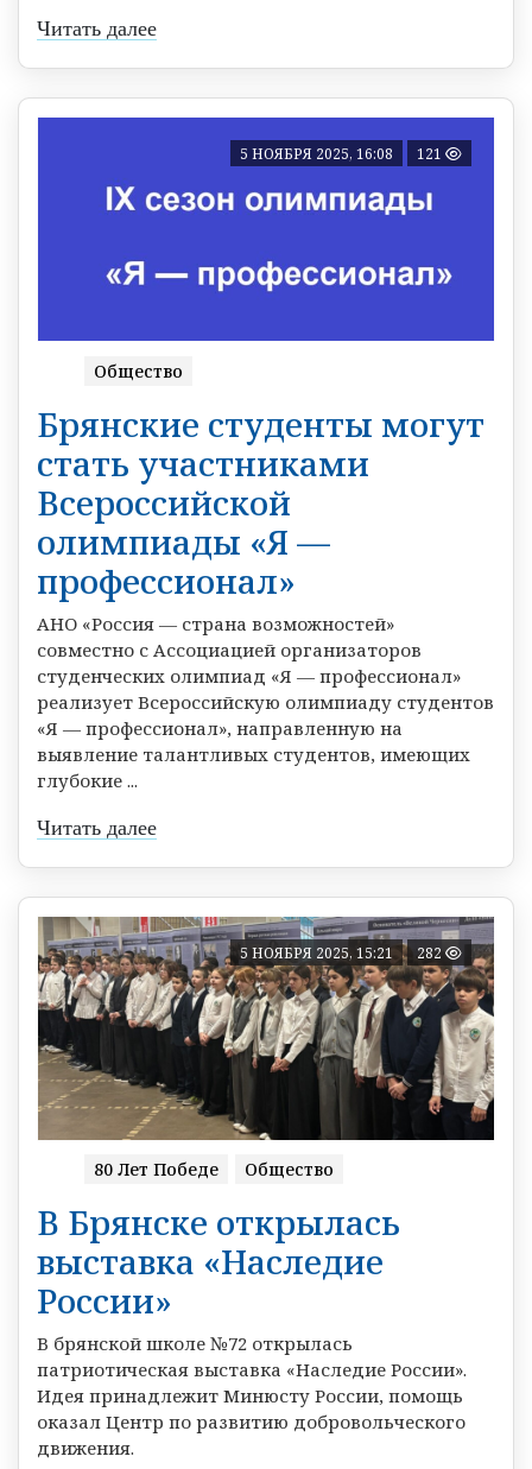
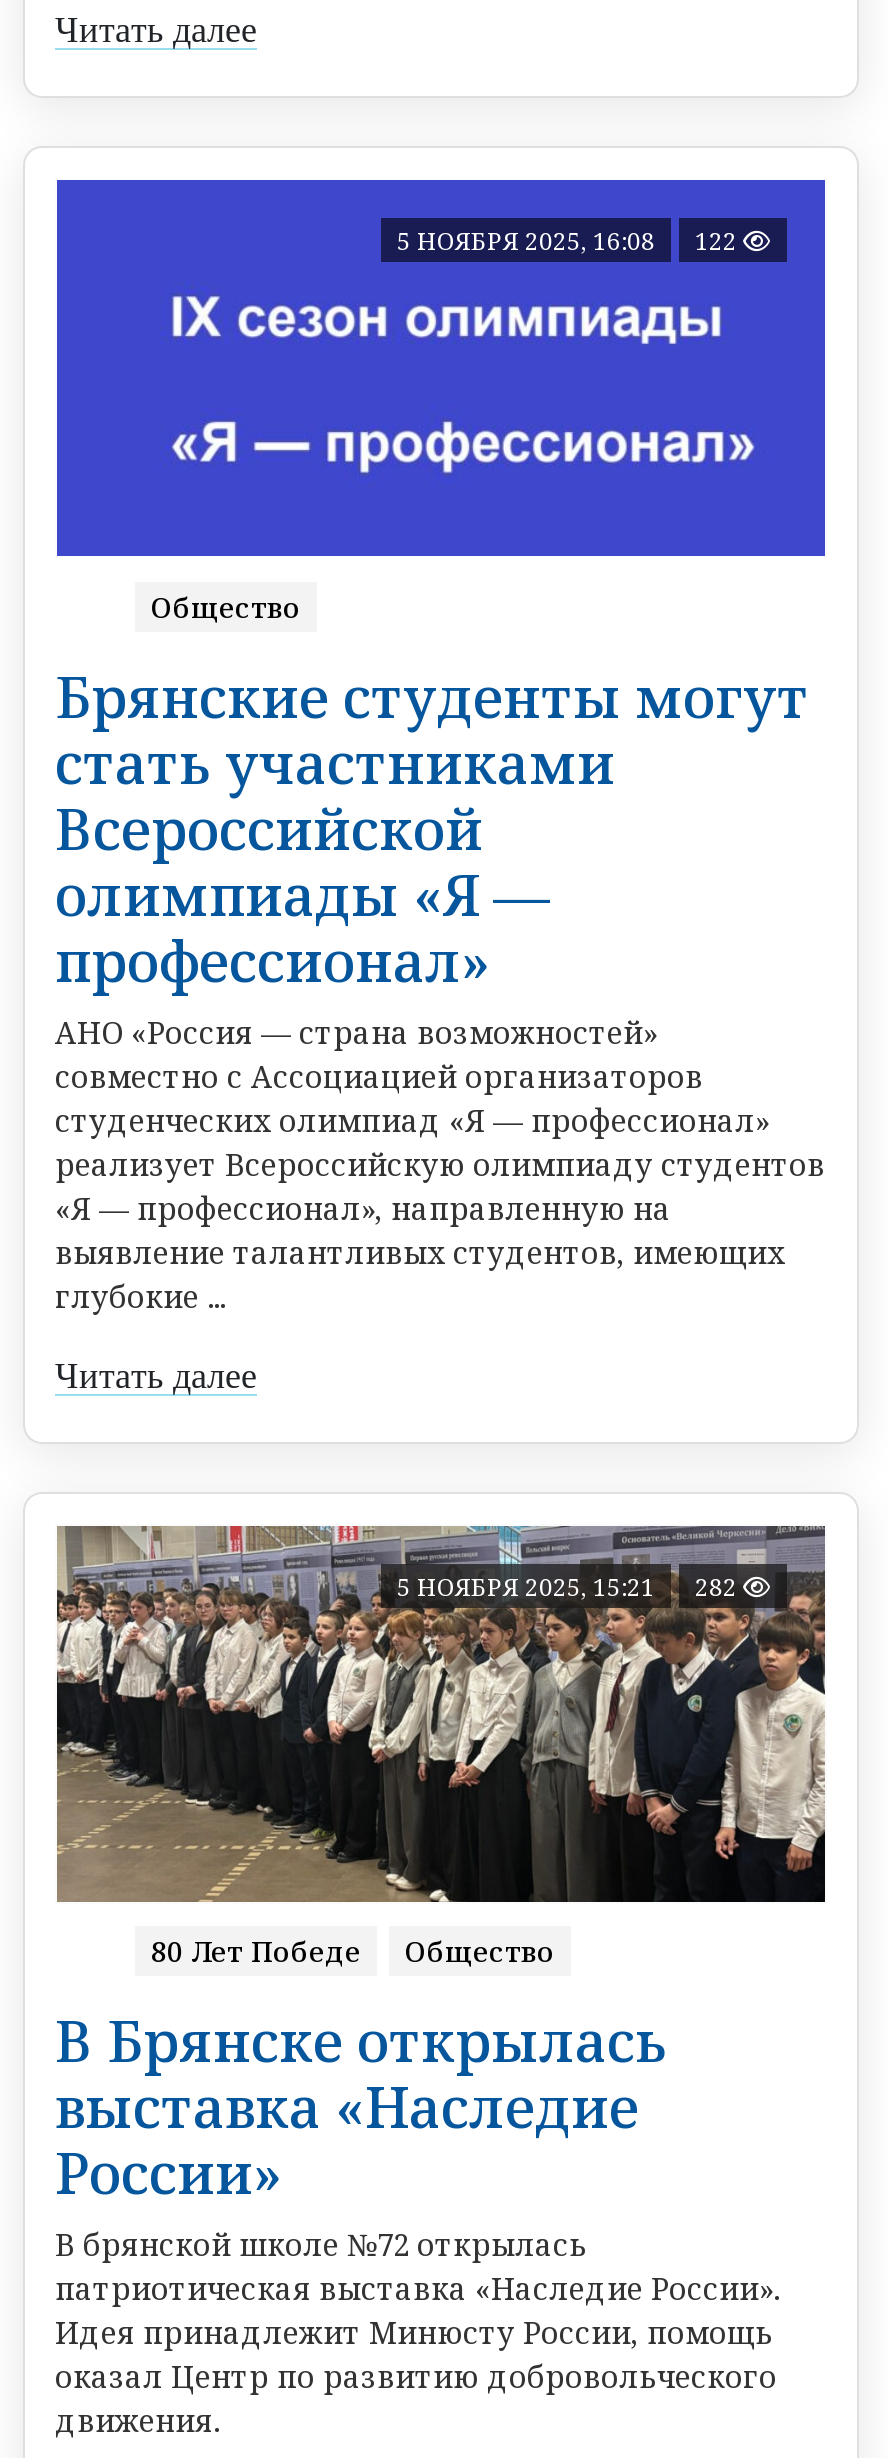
[240,144,445,164] 5 НОЯБРЯ 2025, 16:08 121 -> [397,225,743,259] 5 НОЯБРЯ 2025, 16:08 122

